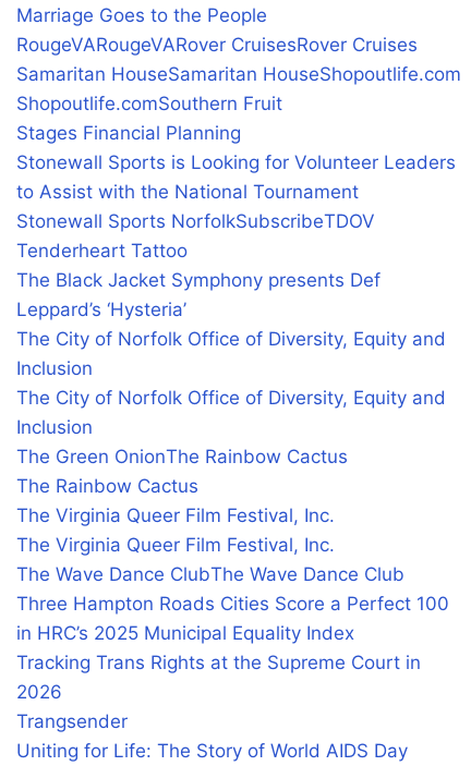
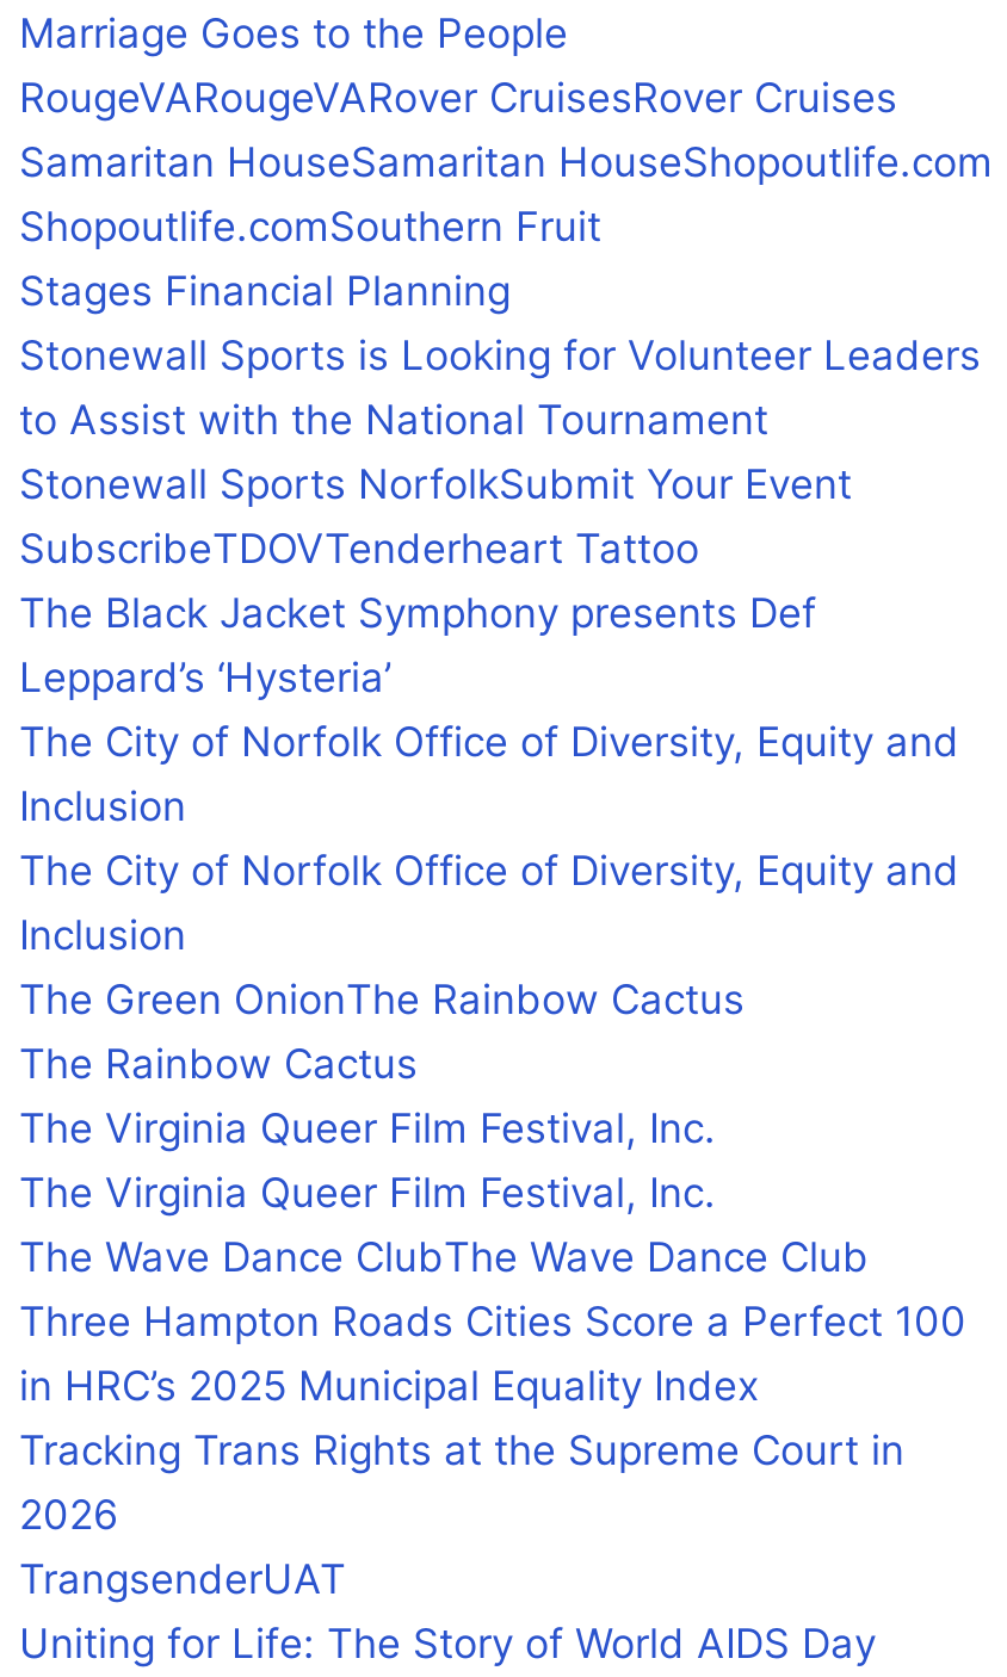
[16,210,375,262] Stonewall Sports NorfolkSubscribeTDOV | Tenderheart Tattoo -> [19,460,852,573] Stonewall Sports NorfolkSubmit Your Event | SubscribeTDOVTenderheart Tattoo
[16,710,128,732] Trangsender -> [19,1555,346,1603] TrangsenderUAT

